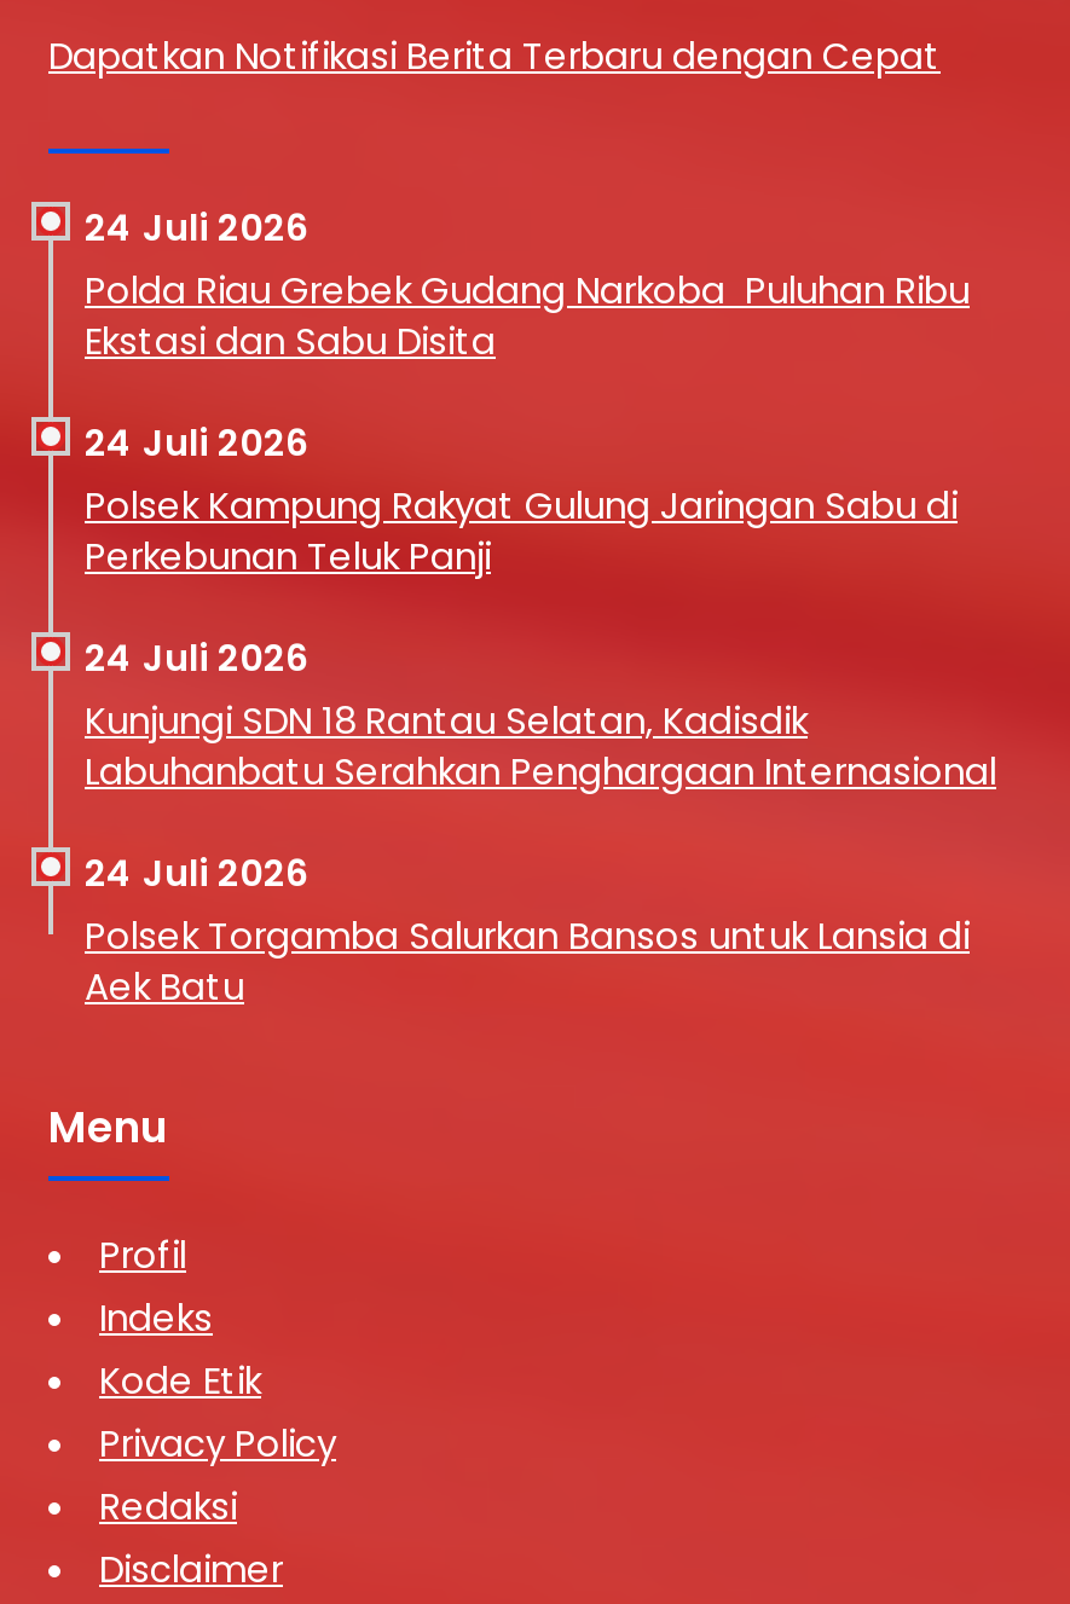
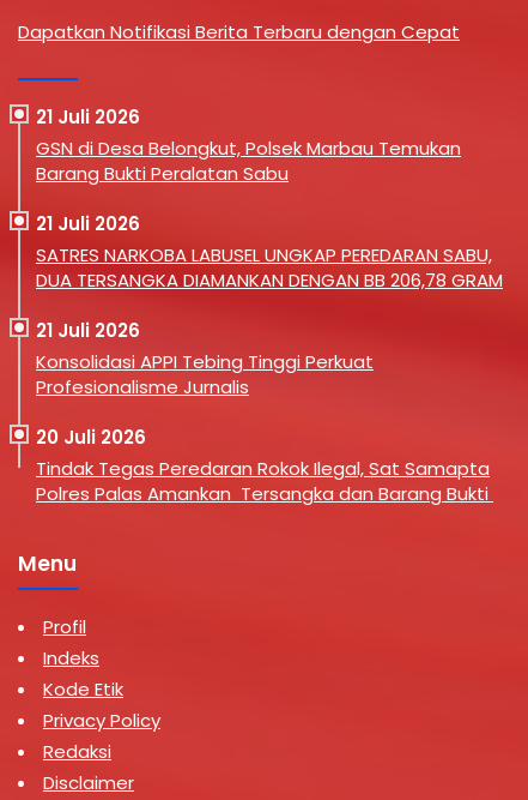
[85,203,970,367] 24 Juli 2026 | Polda Riau Grebek Gudang Narkoba Puluhan Ribu | Ekstasi dan Sabu Disita -> [36,105,461,187] 21 Juli 2026 | GSN di Desa Belongkut, Polsek Marbau Temukan | Barang Bukti Peralatan Sabu
[85,418,958,583] 24 Juli 2026 | Polsek Kampung Rakyat Gulung Jaringan Sabu di | Perkebunan Teluk Panji -> [36,212,503,293] 21 Juli 2026 | SATRES NARKOBA LABUSEL UNGKAP PEREDARAN SABU, | DUA TERSANGKA DIAMANKAN DENGAN BB 206,78 GRAM
[85,633,996,798] 24 Juli 2026 | Kunjungi SDN 18 Rantau Selatan, Kadisdik | Labuhanbatu Serahkan Penghargaan Internasional -> [36,318,374,400] 21 Juli 2026 | Konsolidasi APPI Tebing Tinggi Perkuat | Profesionalisme Jurnalis
[85,849,970,1013] 24 Juli 2026 | Polsek Torgamba Salurkan Bansos untuk Lansia di | Aek Batu -> [36,425,493,507] 20 Juli 2026 | Tindak Tegas Peredaran Rokok Ilegal, Sat Samapta | Polres Palas Amankan Tersangka dan Barang Bukti

